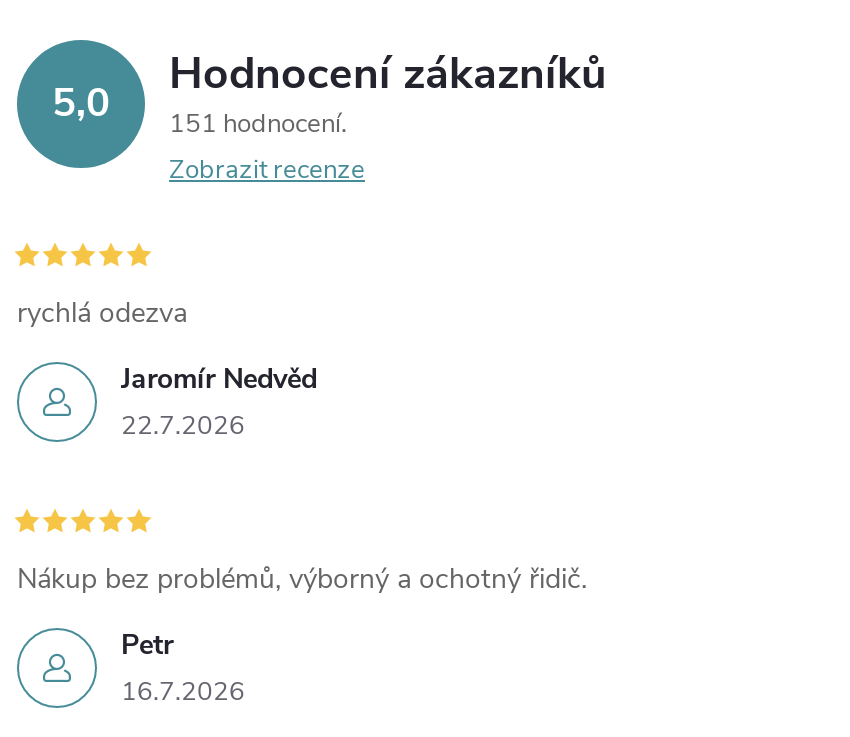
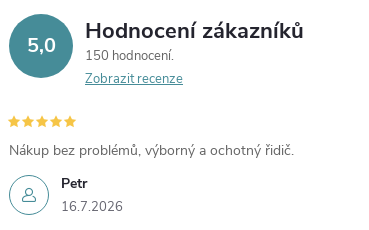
[52,44,607,142] 5,0 151 hodnocení Hodnocení zákazníků -> [26,16,304,65] 5,0 150 hodnocení Hodnocení zákazníků
[17,294,187,332] rychlá odezva -> none
[121,360,317,444] Jaromír Nedvěd | 22.7.2026 -> none

